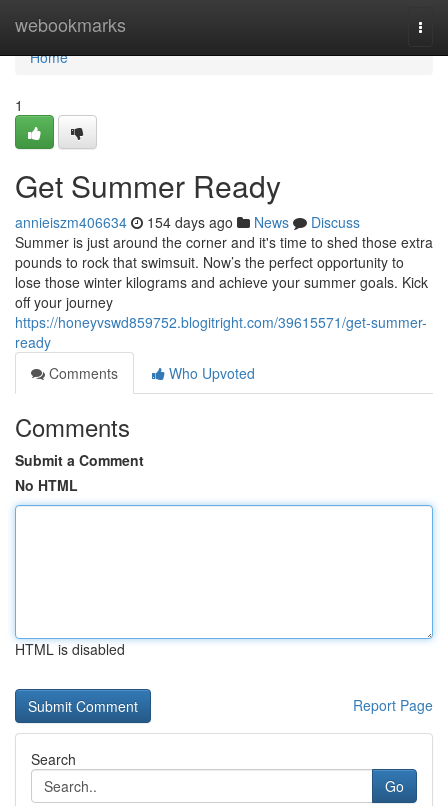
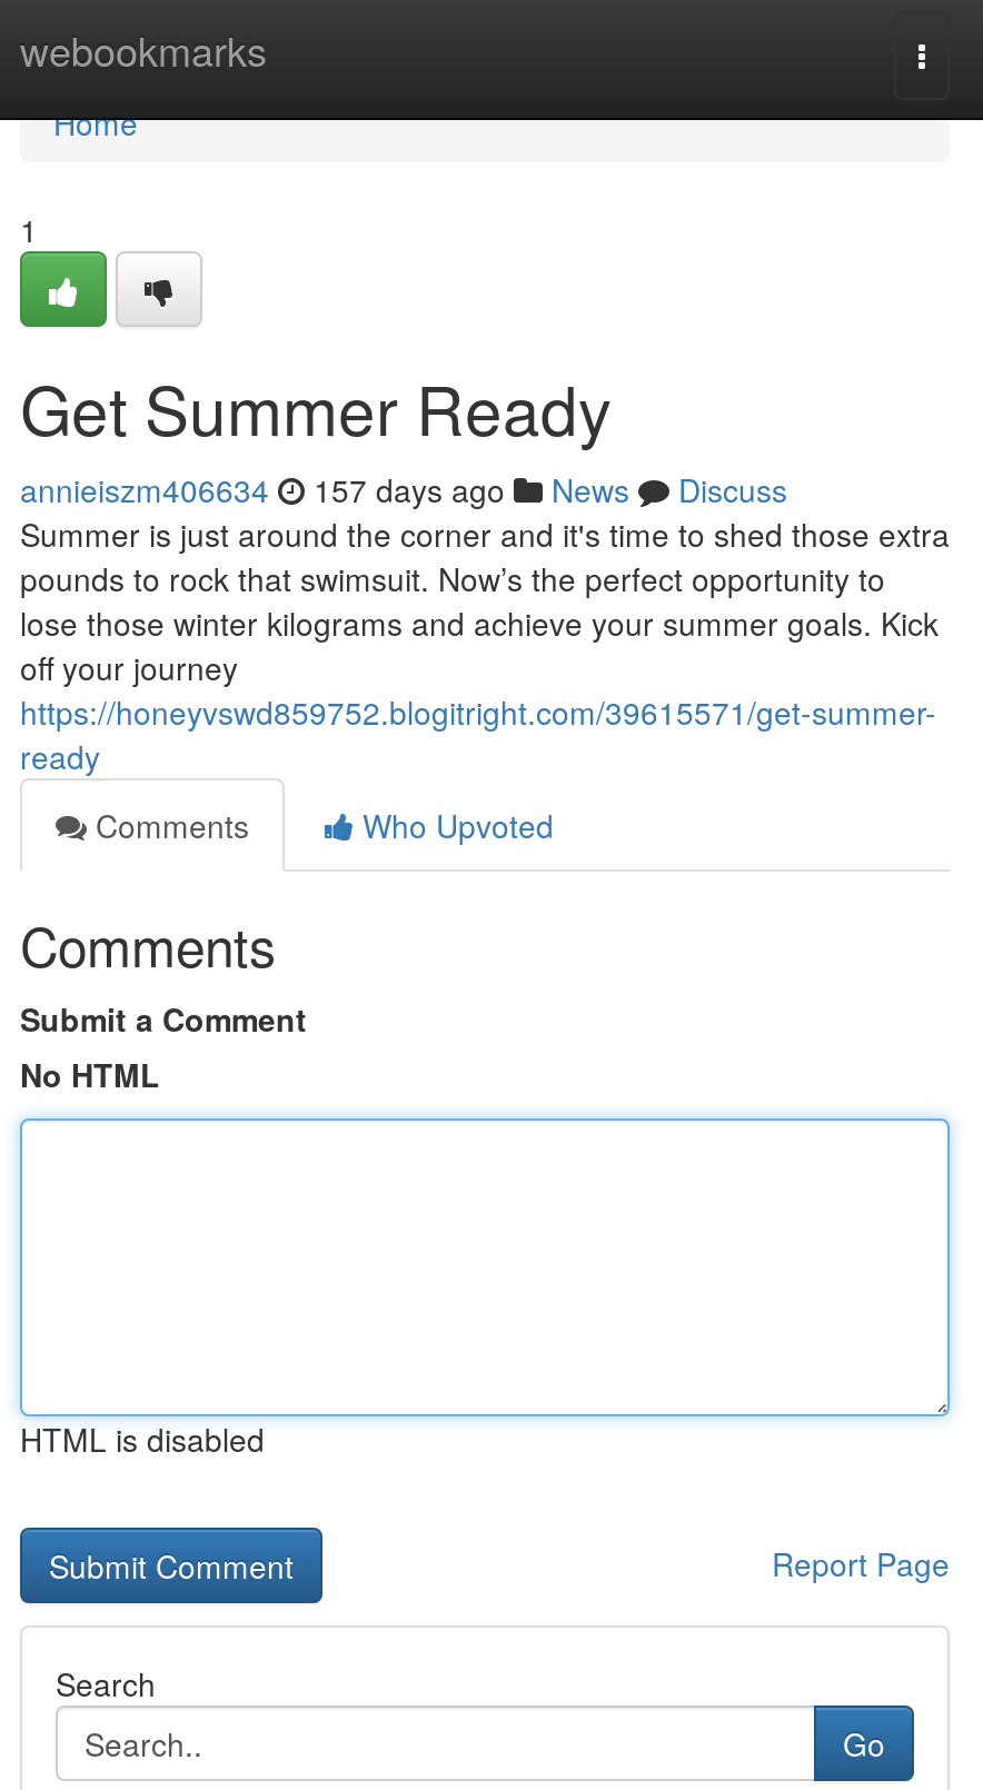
[15,212,360,232] annieiszm406634 154 days ago News Discuss -> [20,467,787,511] annieiszm406634 157 days ago News Discuss

